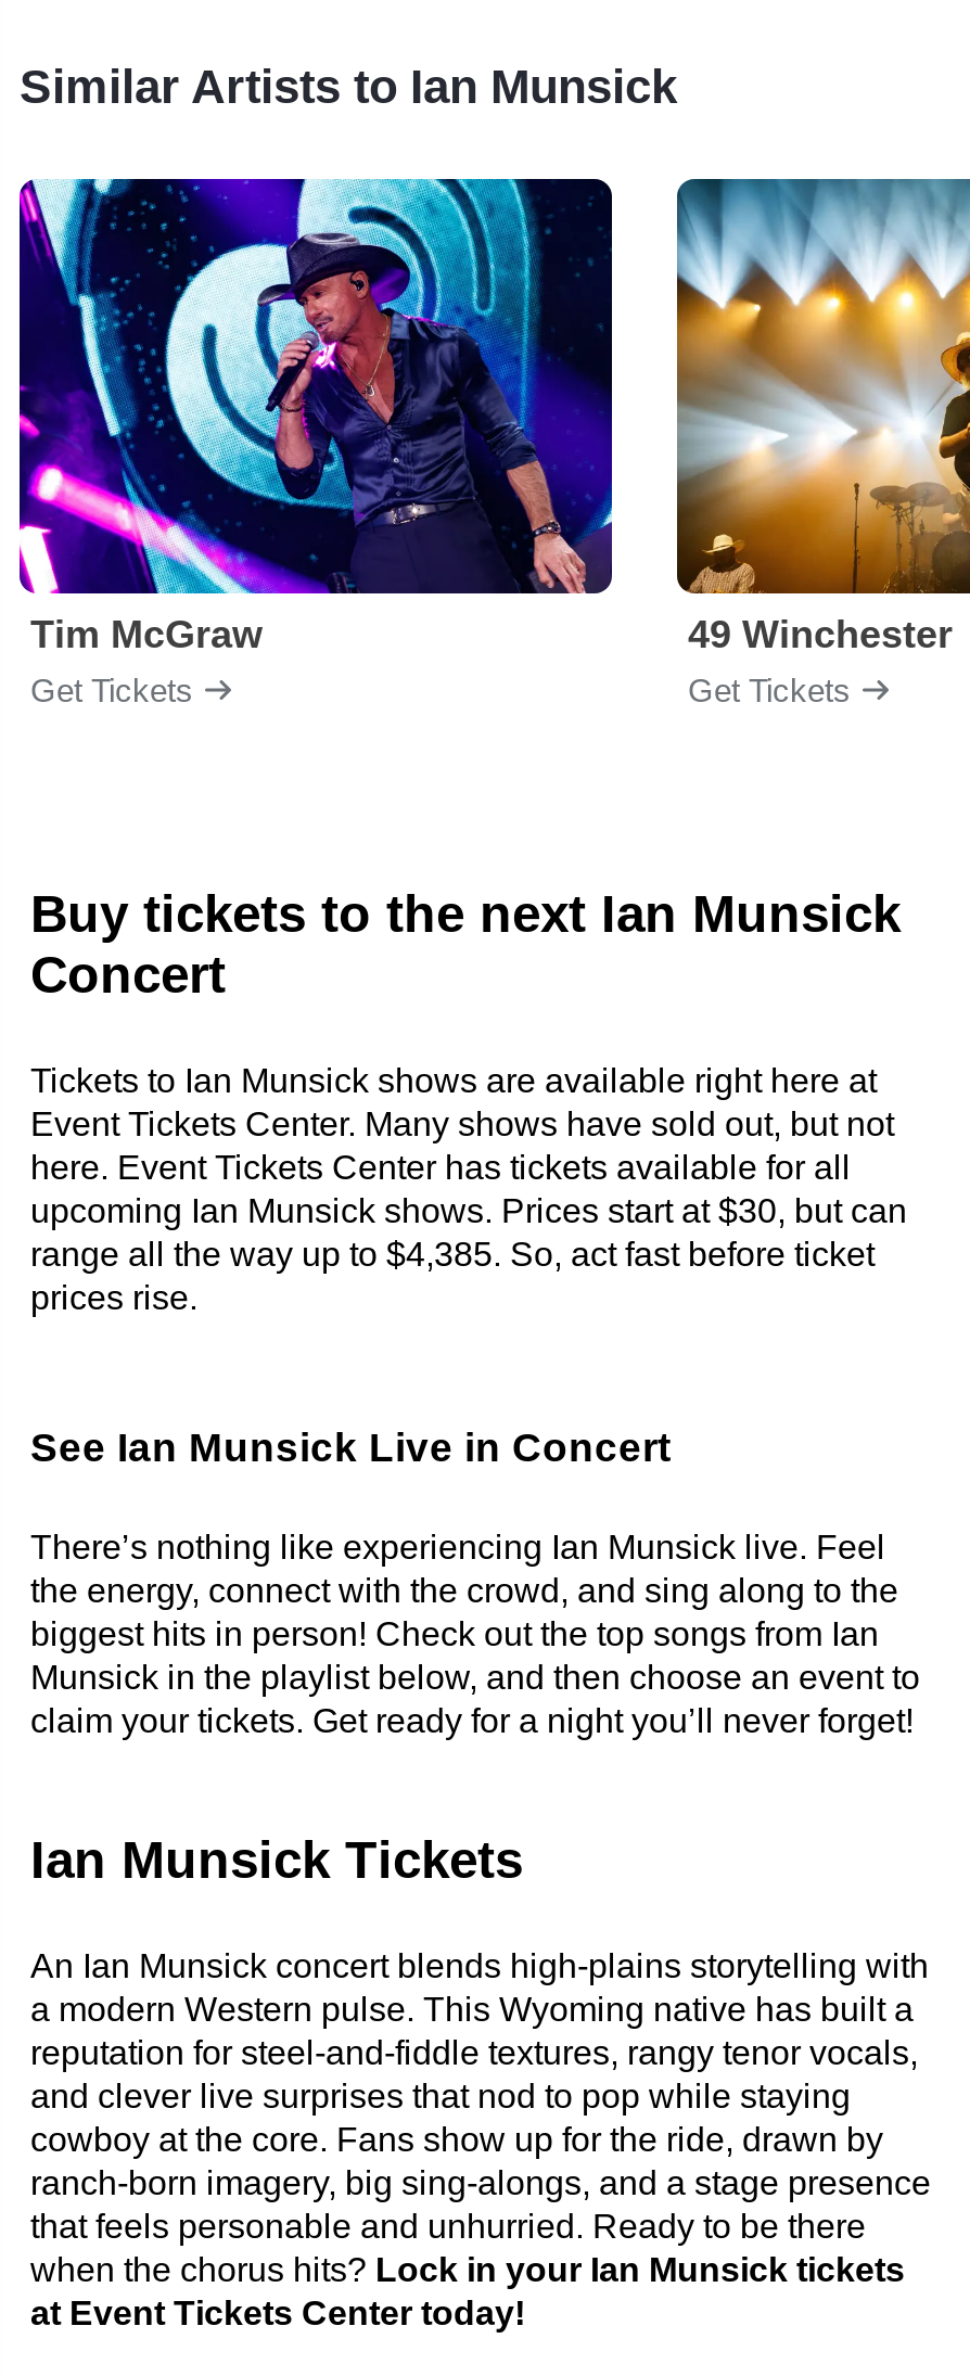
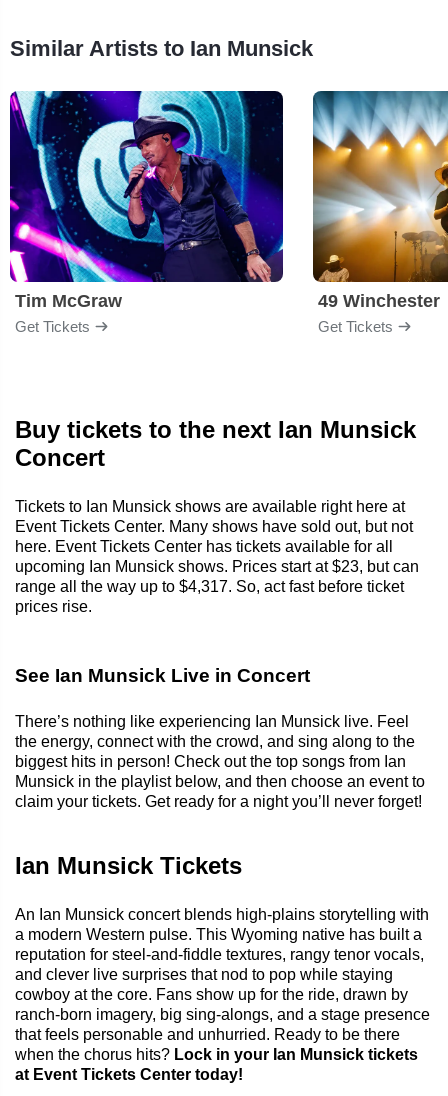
[30,1191,907,1228] upcoming Ian Munsick shows. Prices start at $30, but can -> [15,557,419,574] upcoming Ian Munsick shows. Prices start at $23, but can
[30,1235,875,1271] range all the way up to $4,385. So, act fast before ticket -> [15,577,404,594] range all the way up to $4,317. So, act fast before ticket

